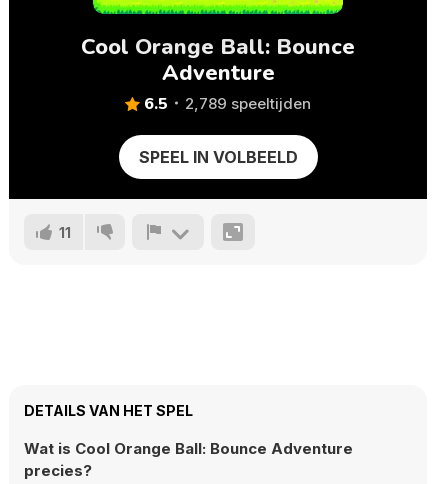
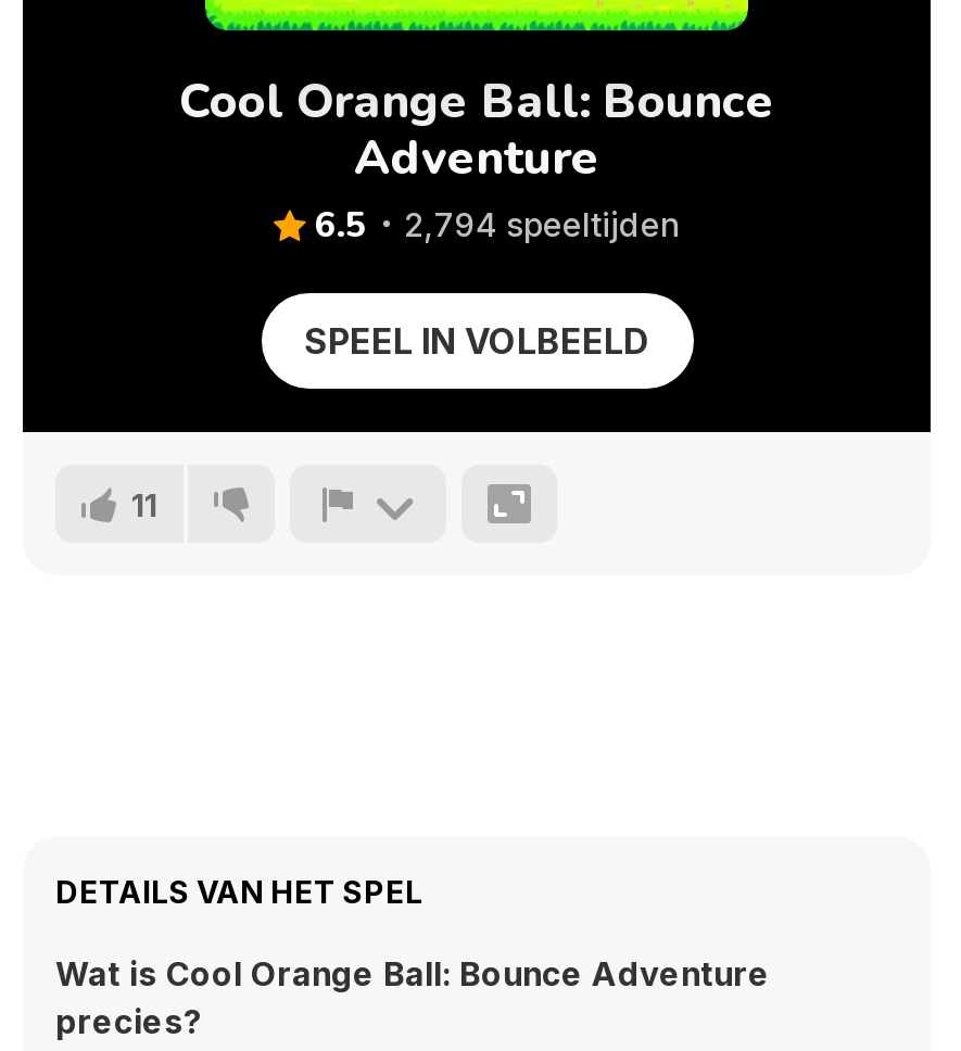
[144,93,311,115] 6.5 2,789 speeltijden -> [315,202,680,250] 6.5 2,794 speeltijden

